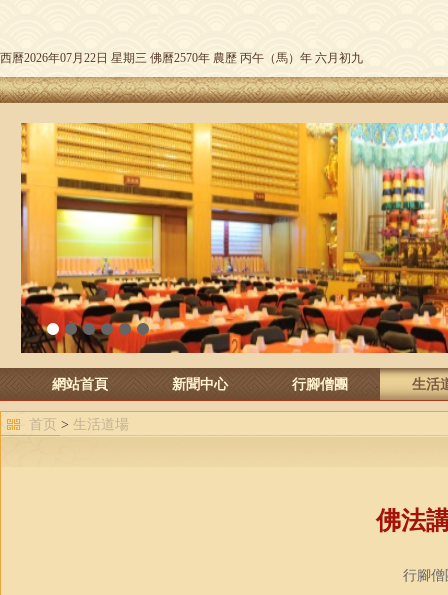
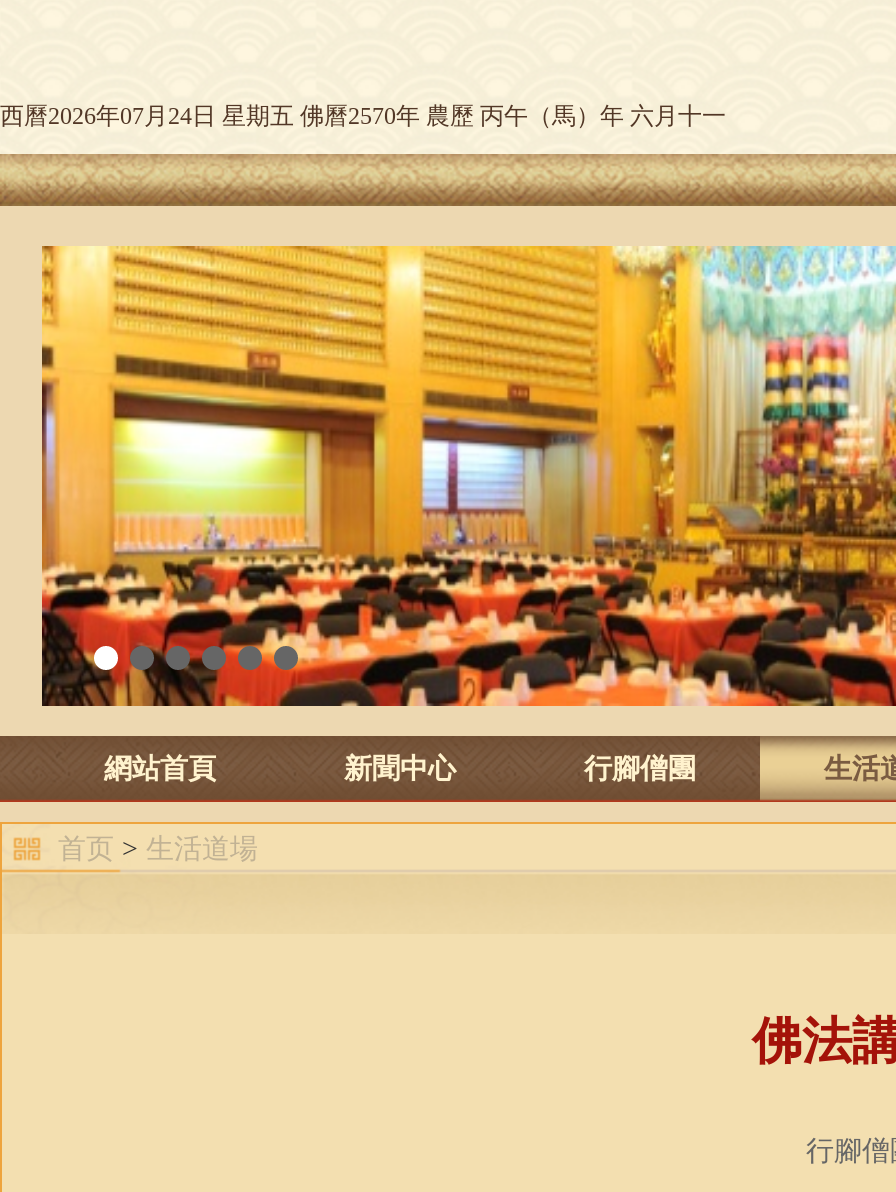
[0,51,363,65] 西曆2026年07月22日 星期三 佛曆2570年 農歷 丙午（馬）年 六月初九 -> [0,102,726,130] 西曆2026年07月24日 星期五 佛曆2570年 農歷 丙午（馬）年 六月十一

